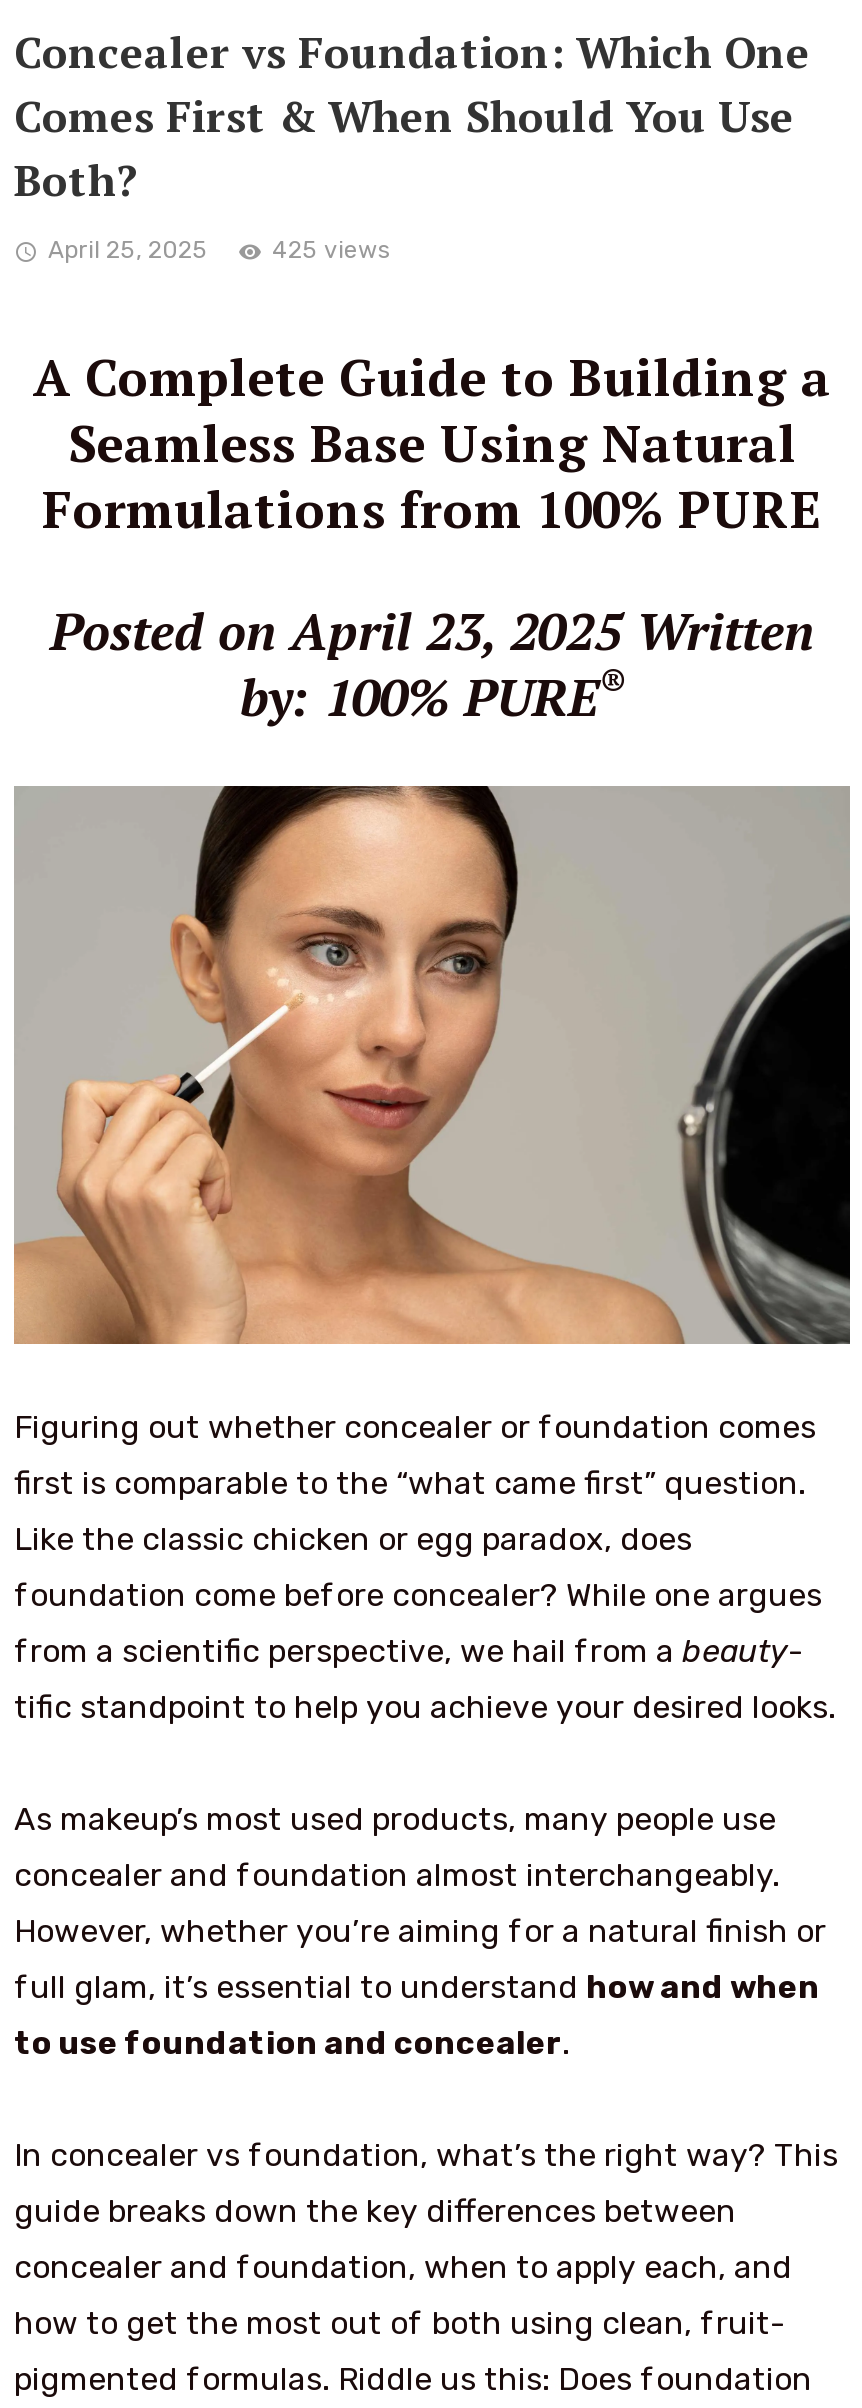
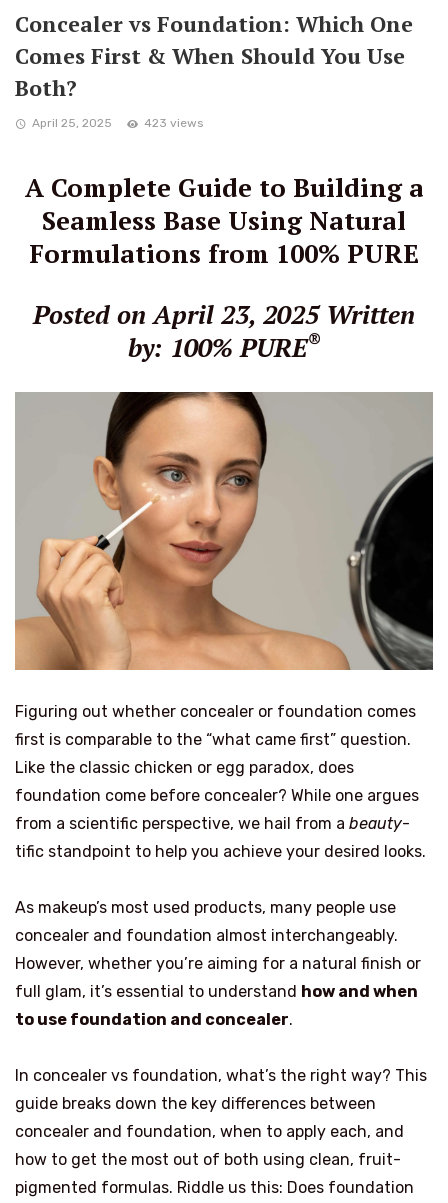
[272,236,390,264] 425 views -> [144,116,203,130] 423 views

